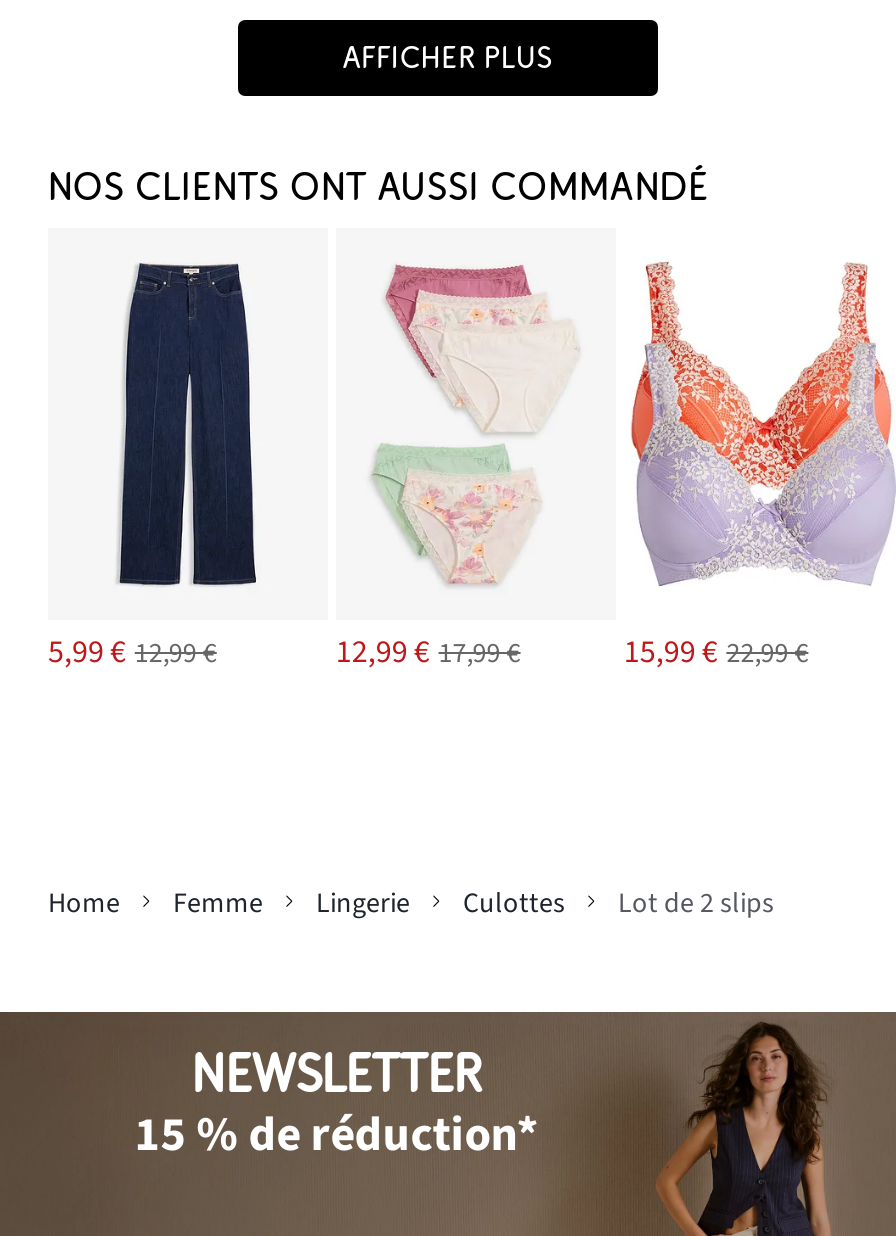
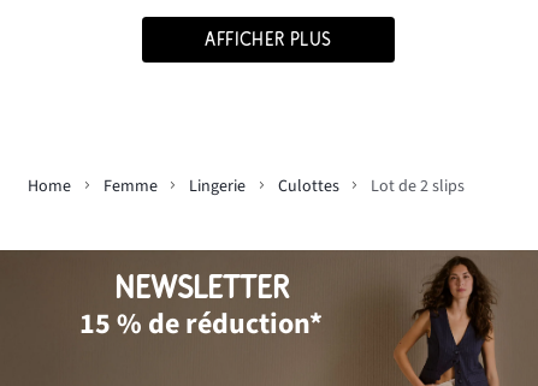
[48,166,709,210] NOS CLIENTS ONT AUSSI COMMANDÉ -> none
[48,262,808,675] [image] | 5,99 € 12,99 € | 12,99 € 17,99 € | 15,99 € 22,99 € -> none
[370,264,580,588] [image] -> none
[630,262,890,588] [image] -> none

